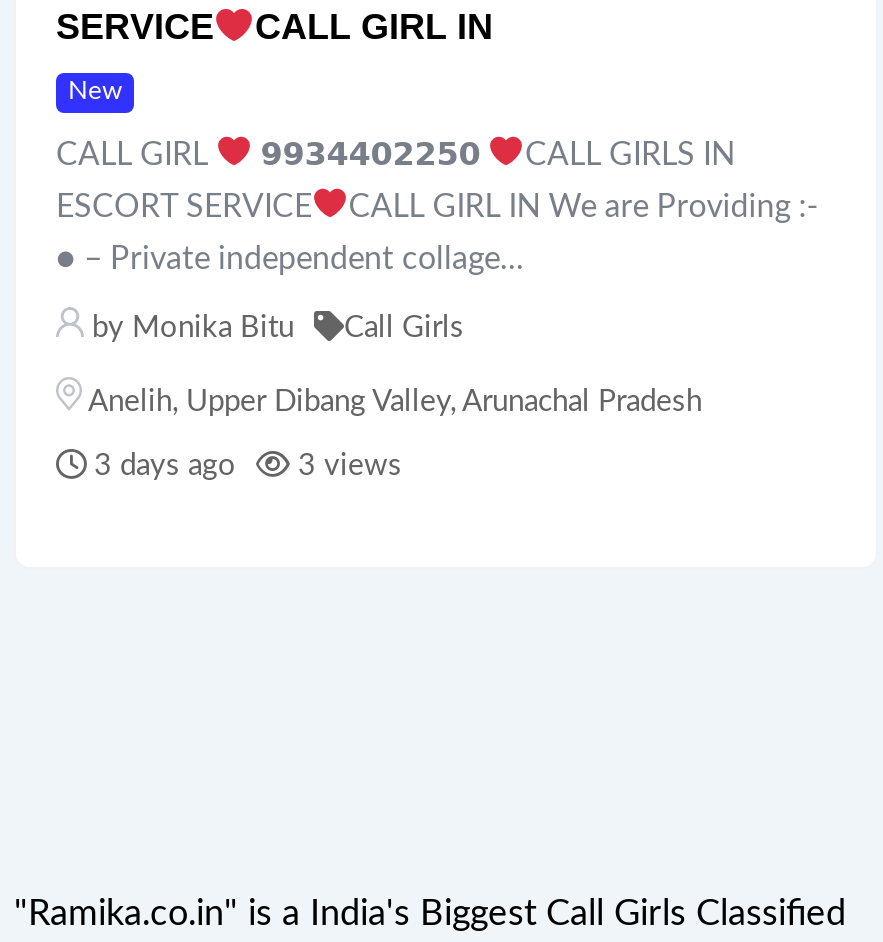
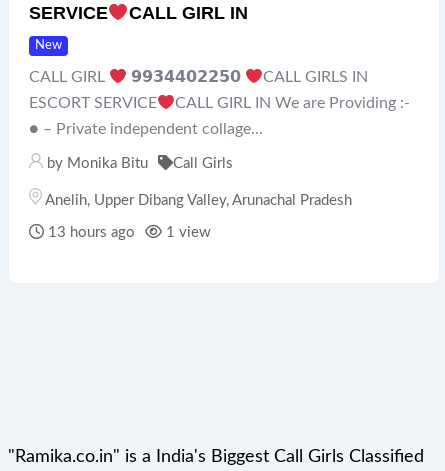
[86,450,402,480] 3 days ago | 3 views -> [44,225,211,240] 13 hours ago | 1 view

